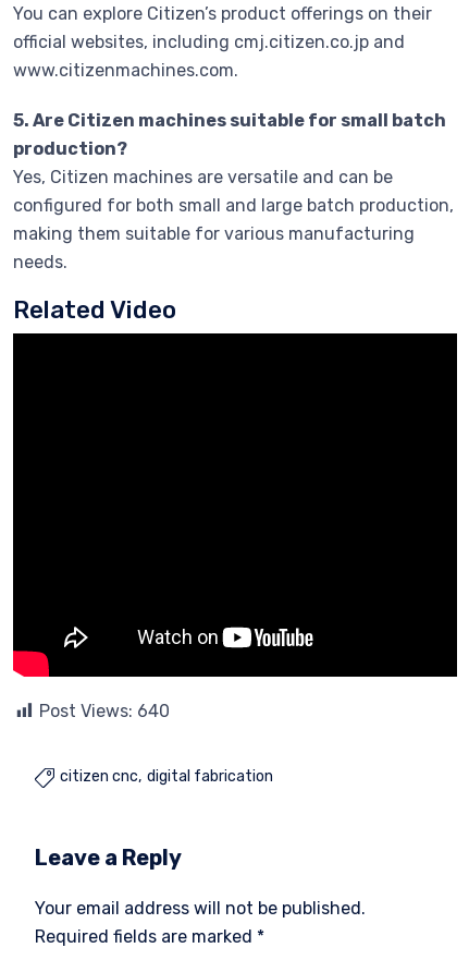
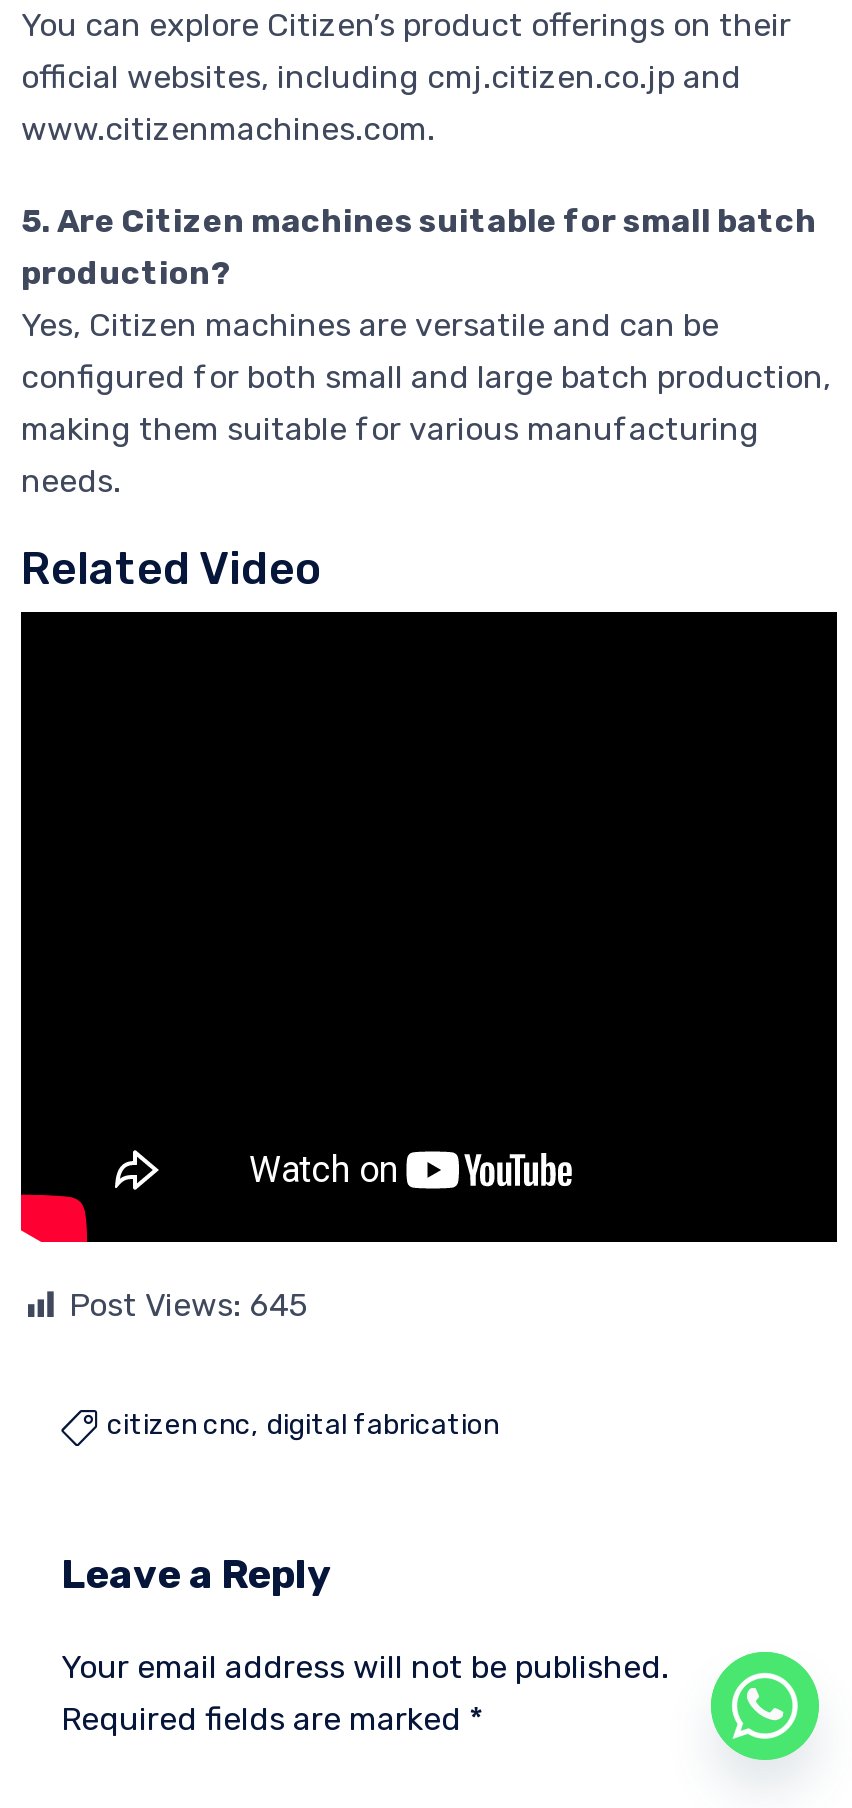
[39,701,170,722] Post Views: 640 -> [69,1287,307,1325] Post Views: 645
none -> [709,1650,821,1764] [image]

